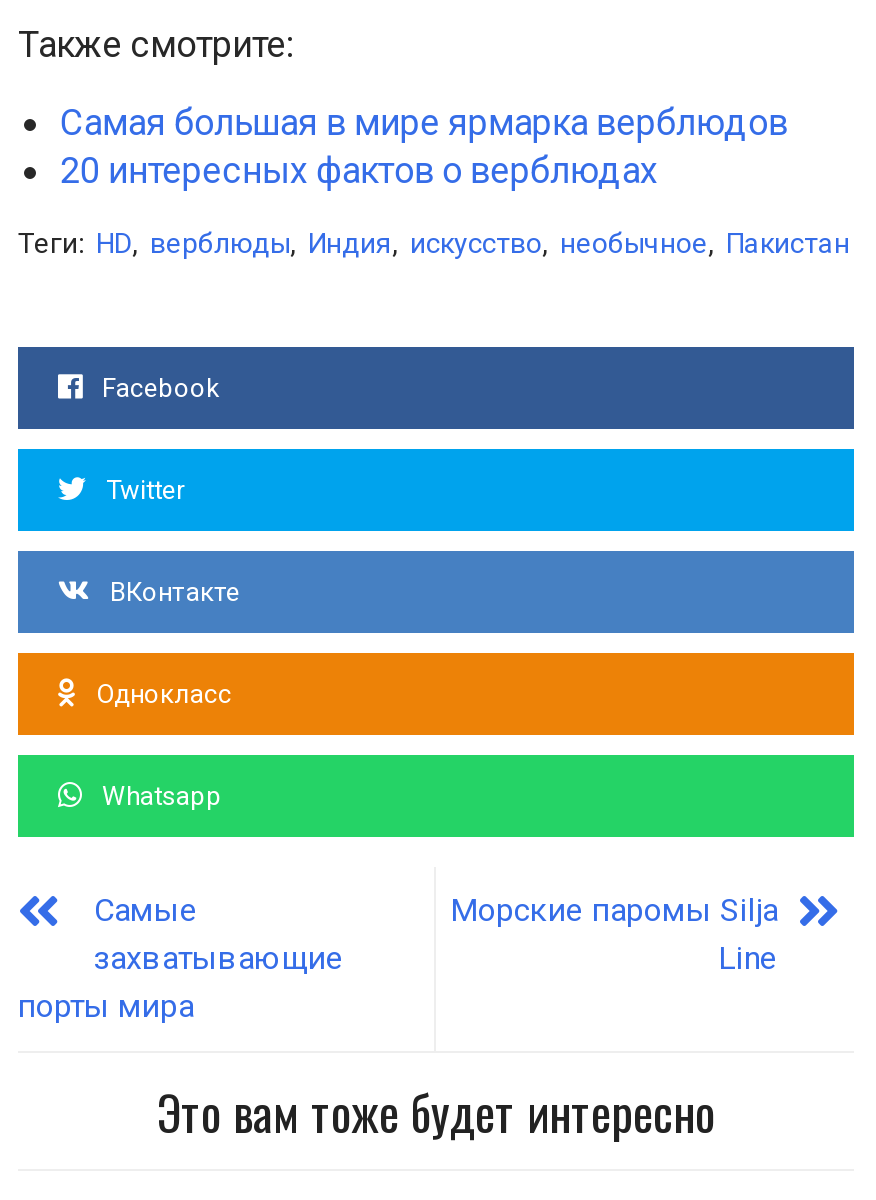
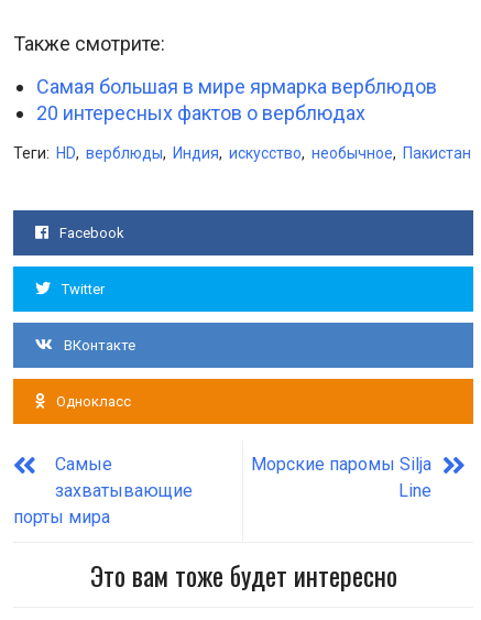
[102,782,222,812] Whatsapp -> none

